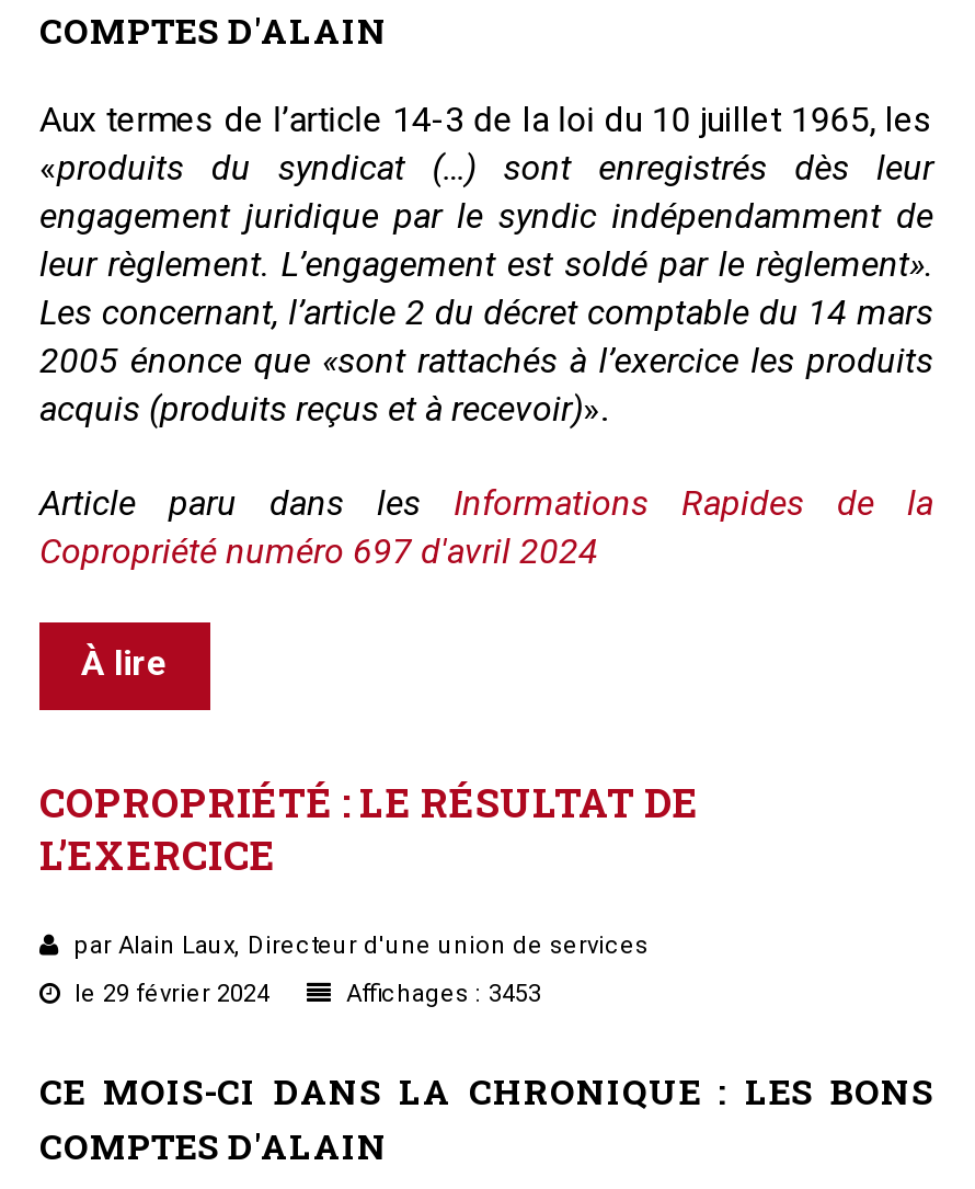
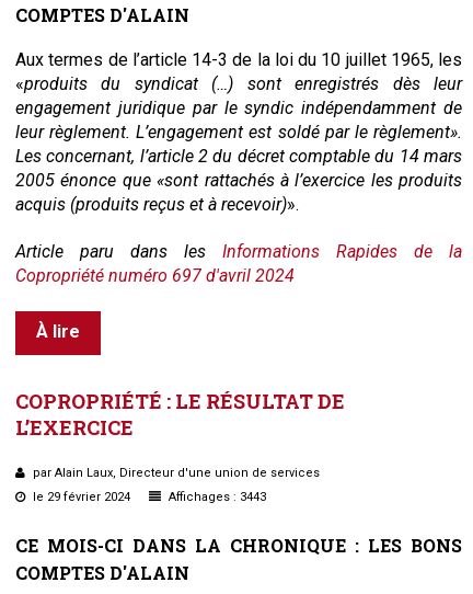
[340,979,541,1007] Affichages : 3453 -> [165,489,266,504] Affichages : 3443

